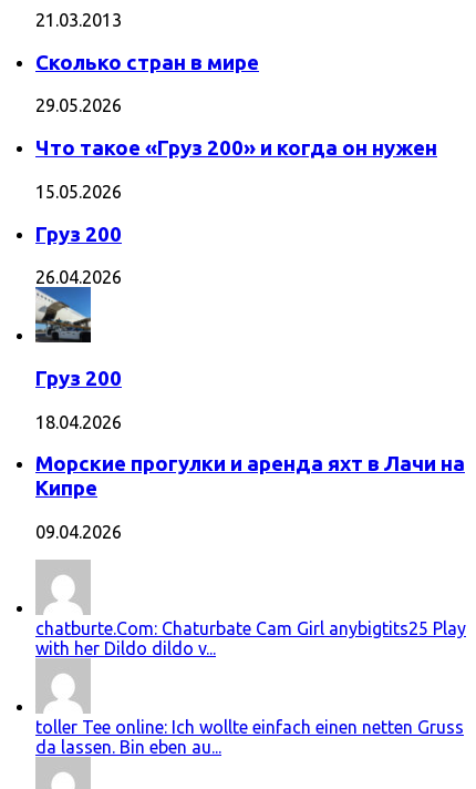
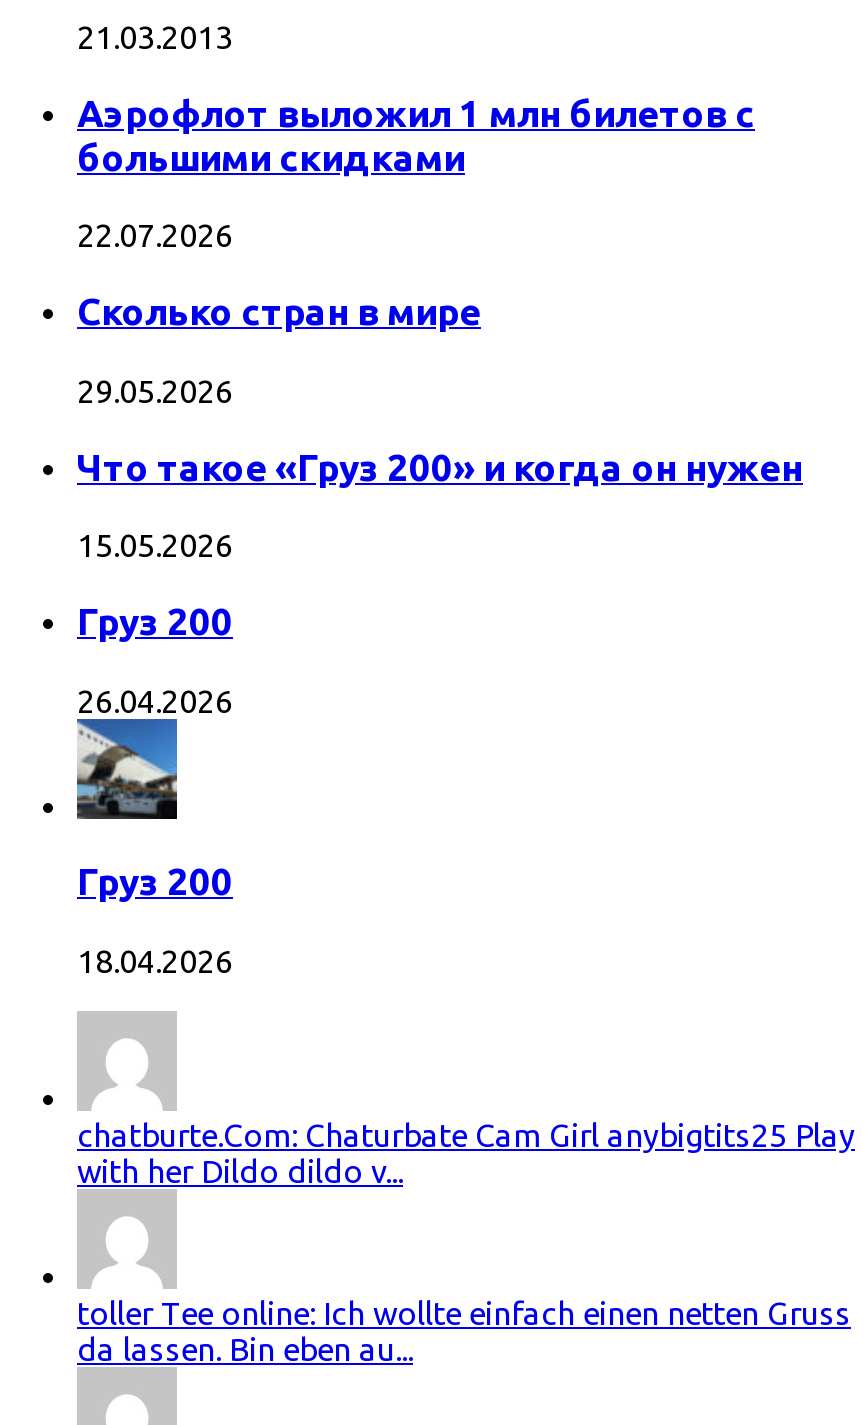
none -> [77,92,755,254] Аэрофлот выложил 1 млн билетов с | большими скидками | 22.07.2026
moved [33,51,437,432] -> [73,291,803,979]: [image] | Сколько стран в мире | 29.05.2026 | ... | Груз 200 | 18.04.2026
[35,453,465,542] Морские прогулки и аренда яхт в Лачи на | Кипре | 09.04.2026 -> none

